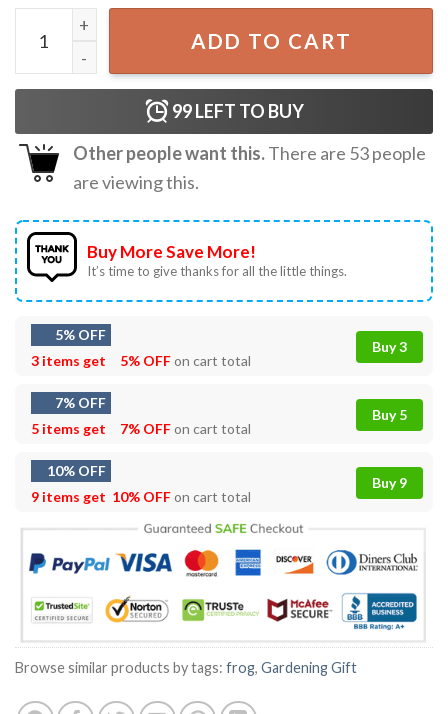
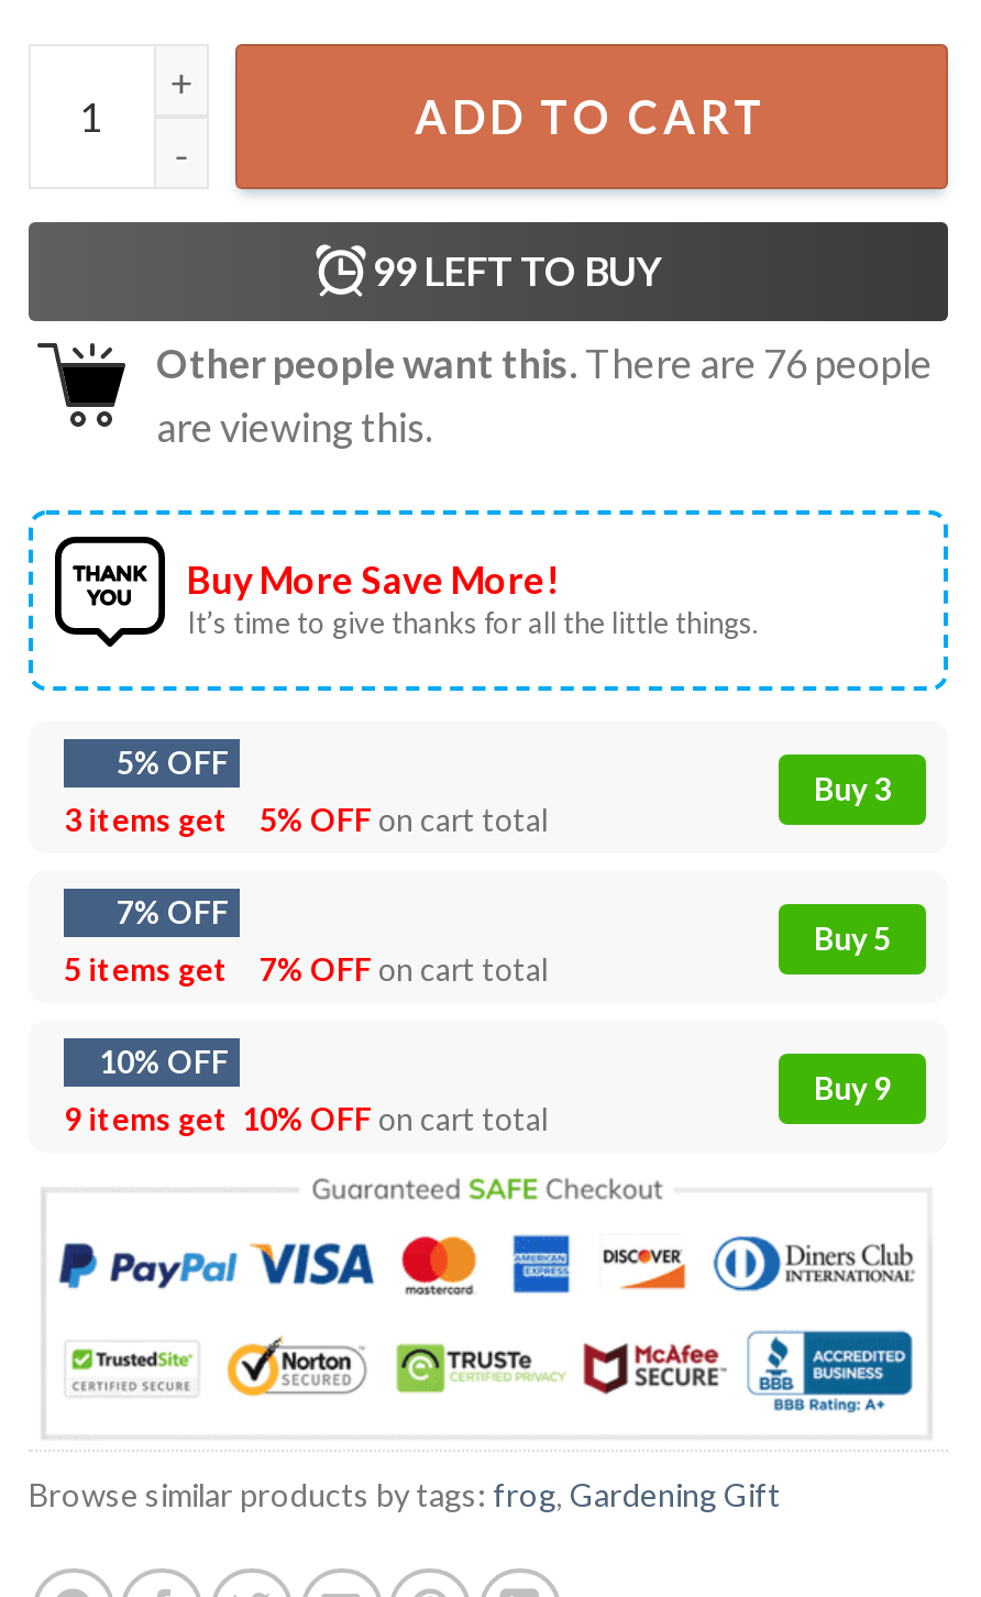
[73,142,426,164] Other people want this. There are 53 people -> [156,338,933,386] Other people want this. There are 76 people

